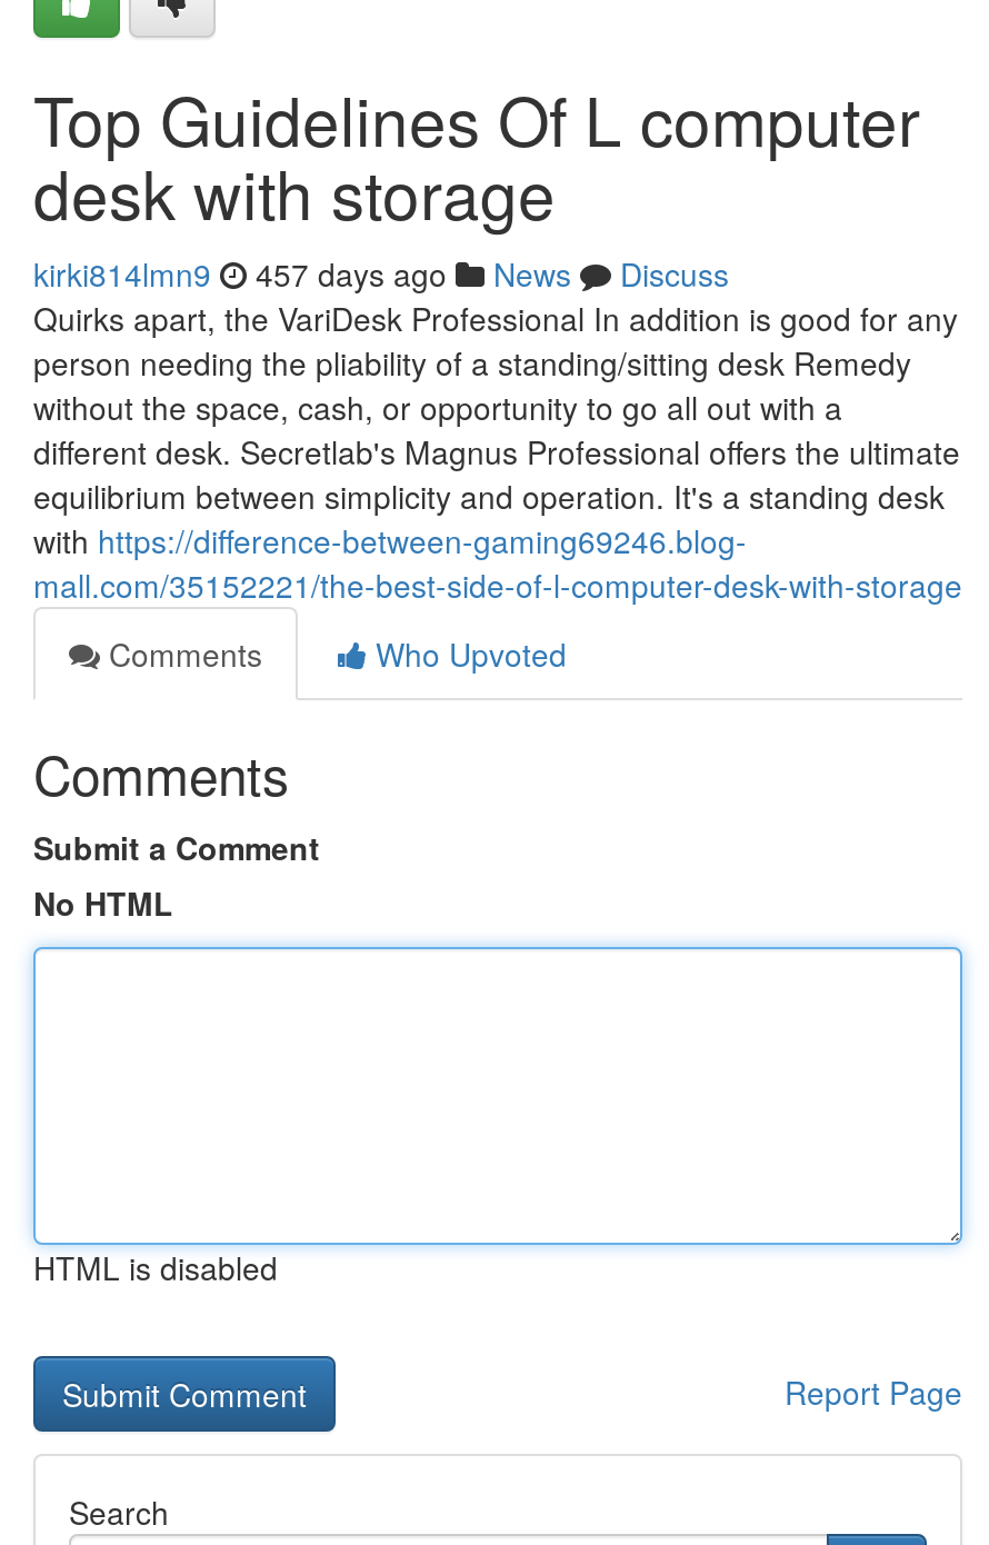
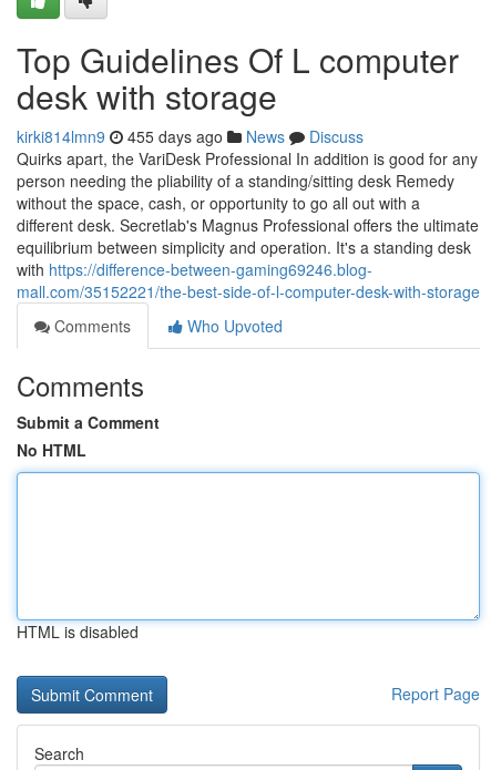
[33,251,729,296] kirki814lmn9 457 days ago News Discuss -> [17,125,364,147] kirki814lmn9 455 days ago News Discuss

